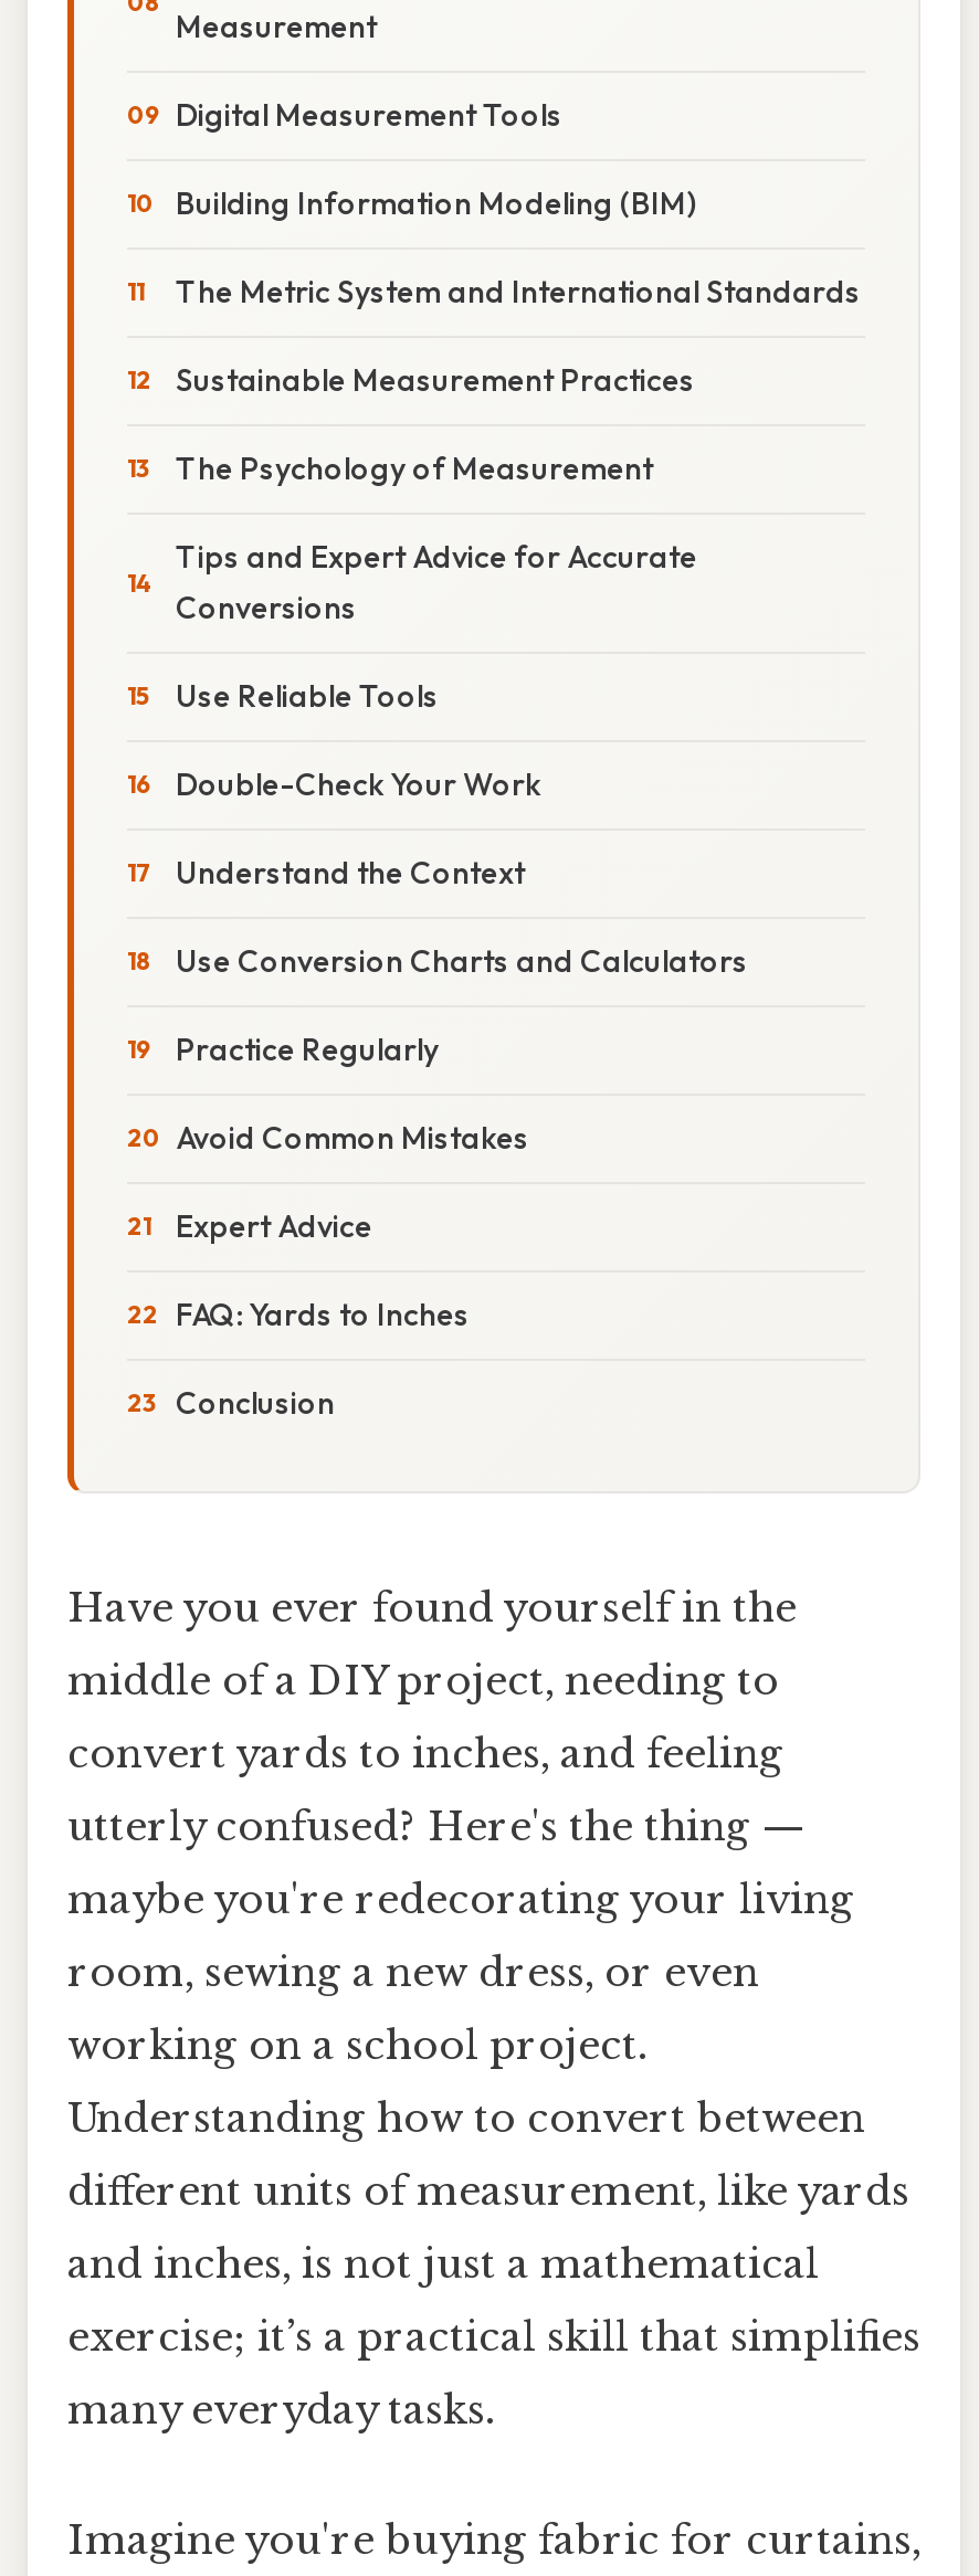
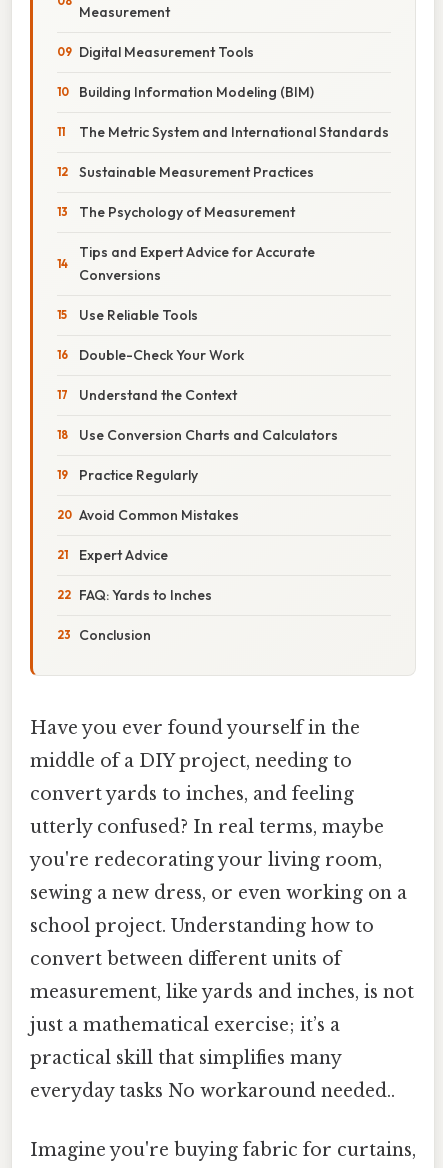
[67,1802,803,1851] utterly confused? Here's the thing — -> [30,816,384,838] utterly confused? In real terms, maybe
[67,1875,854,1924] maybe you're redecorating your living -> [30,849,382,871] you're redecorating your living room,
[67,1948,759,1997] room, sewing a new dress, or even -> [30,882,407,904] sewing a new dress, or even working on a
[67,2021,646,2070] working on a school project. -> [30,915,374,937] school project. Understanding how to
[67,2094,865,2143] Understanding how to convert between -> [30,948,341,970] convert between different units of
[67,2167,909,2215] different units of measurement, like yards -> [30,981,414,1003] measurement, like yards and inches, is not
[67,2240,819,2288] and inches, is not just a mathematical -> [30,1014,340,1036] just a mathematical exercise; it’s a
[67,2313,920,2361] exercise; it’s a practical skill that simplifies -> [30,1047,341,1069] practical skill that simplifies many
[67,2386,494,2434] many everyday tasks. -> [30,1080,395,1102] everyday tasks No workaround needed..

